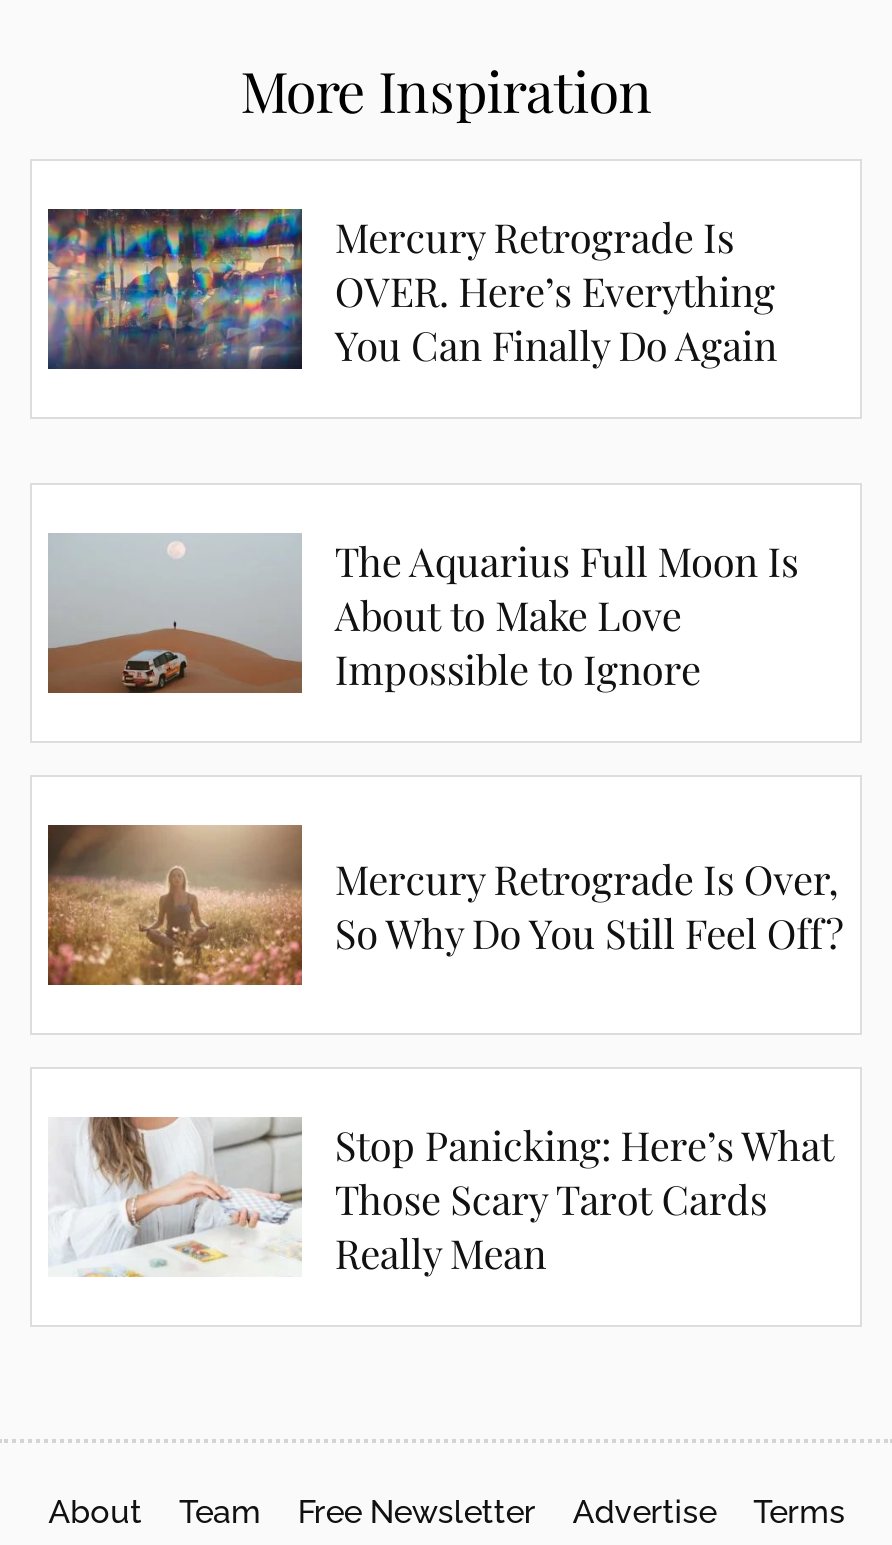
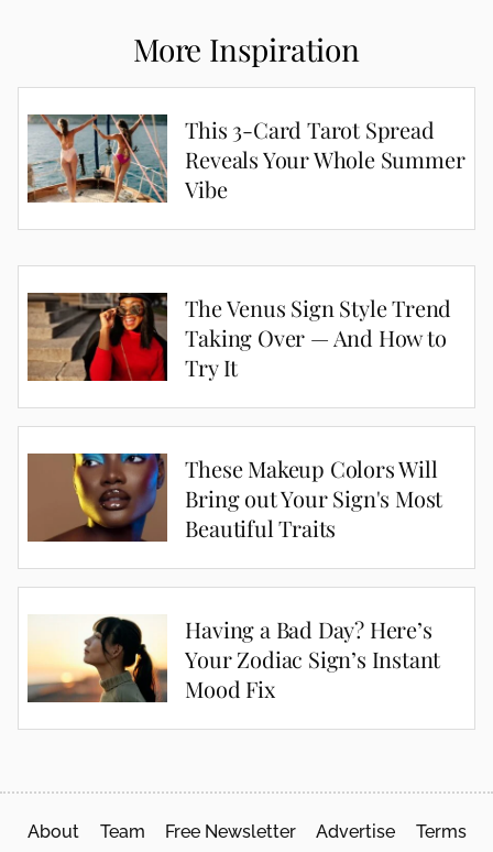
[46,207,777,371] [image] | Mercury Retrograde Is | OVER. Here’s Everything | You Can Finally Do Again -> [28,114,465,204] [image] | This 3-Card Tarot Spread | Reveals Your Whole Summer | Vibe
[48,532,799,695] [image] | The Aquarius Full Moon Is | About to Make Love | Impossible to Ignore -> [28,292,451,382] [image] | The Venus Sign Style Trend | Taking Over — And How to | Try It
[46,823,843,987] [image] | Mercury Retrograde Is Over, | So Why Do You Still Feel Off? -> [28,452,442,543] [image] | These Makeup Colors Will | Bring out Your Sign's Most | Beautiful Traits
[48,1115,834,1279] [image] | Stop Panicking: Here’s What | Those Scary Tarot Cards | Really Mean -> [26,614,440,703] [image] | Having a Bad Day? Here’s | Your Zodiac Sign’s Instant | Mood Fix

